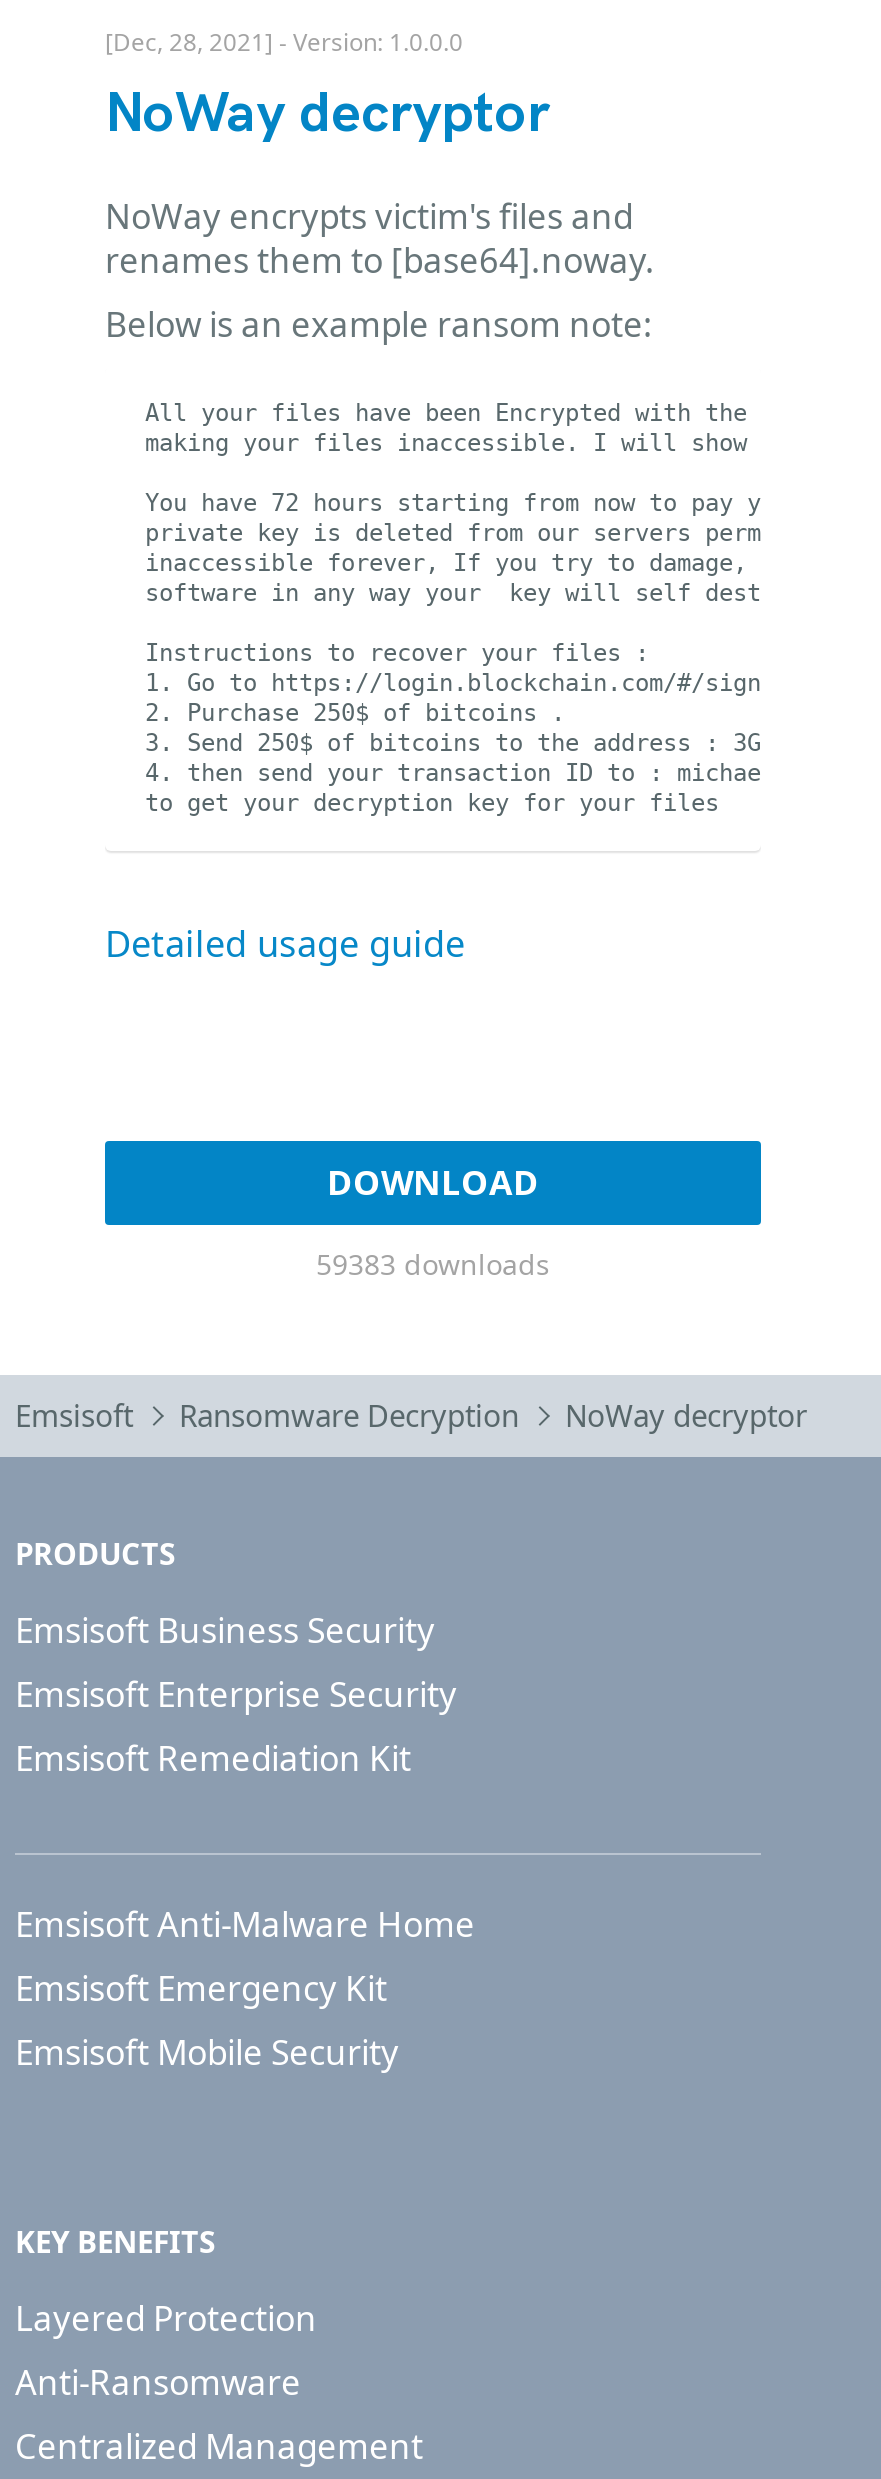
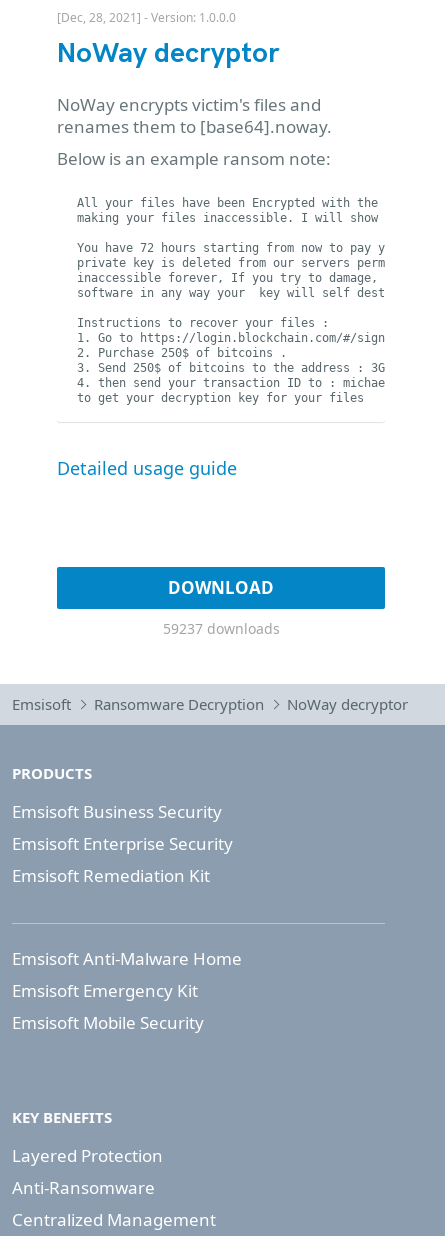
[316,1245,550,1283] 59383 downloads -> [162,619,279,638] 59237 downloads

